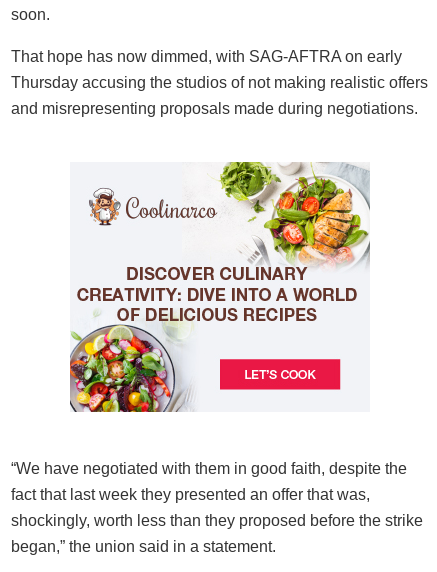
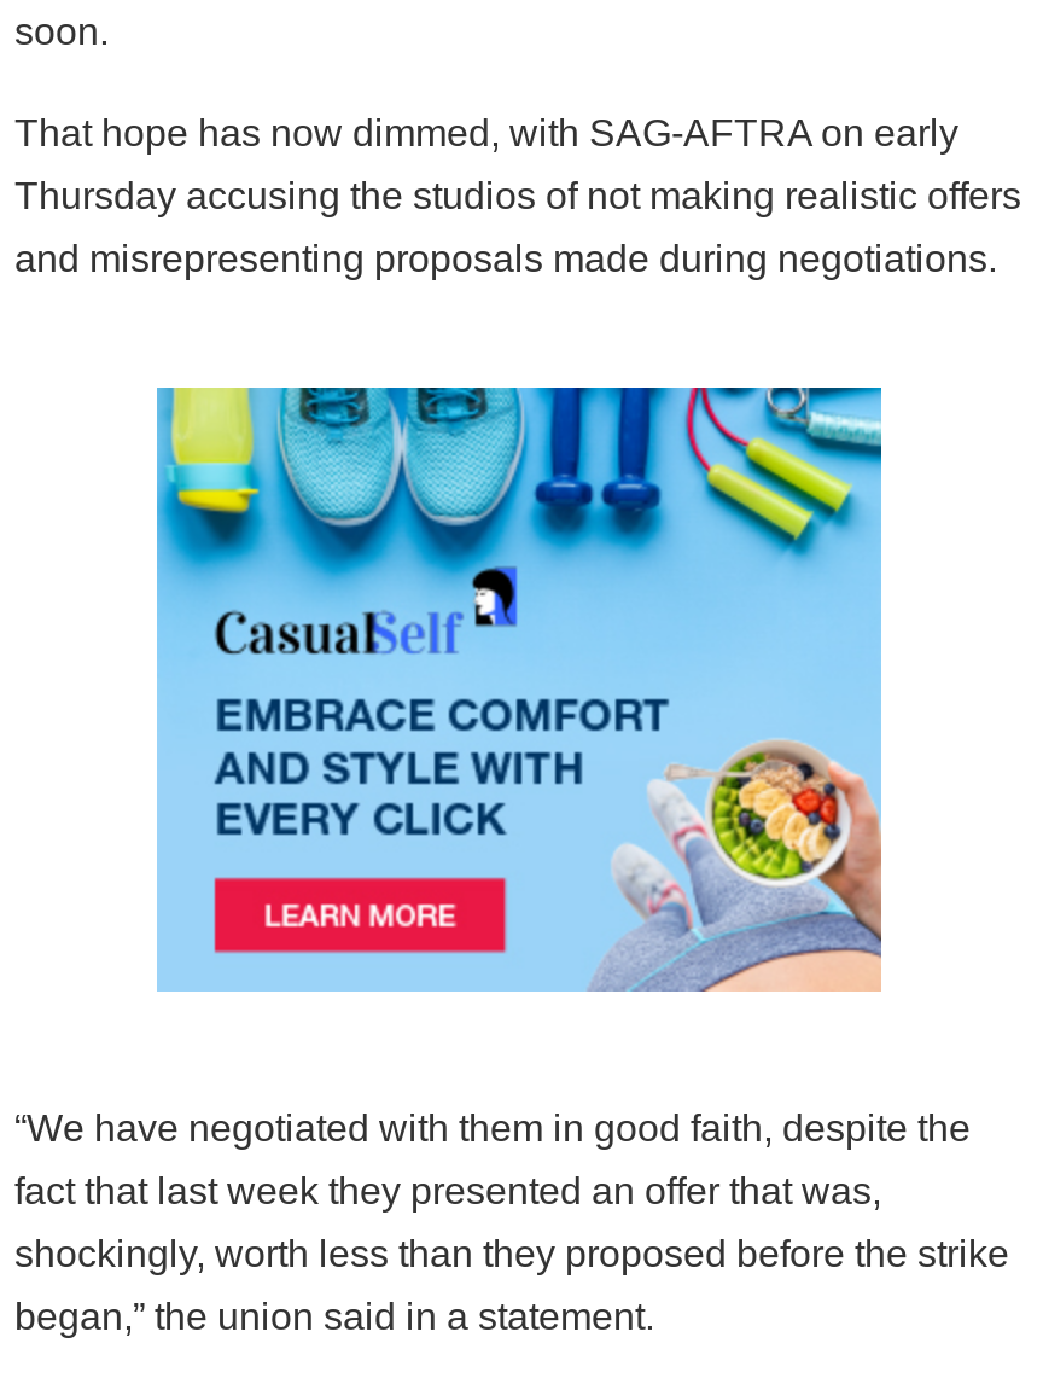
[69,161,371,413] [image] -> [155,385,884,994] [image]

